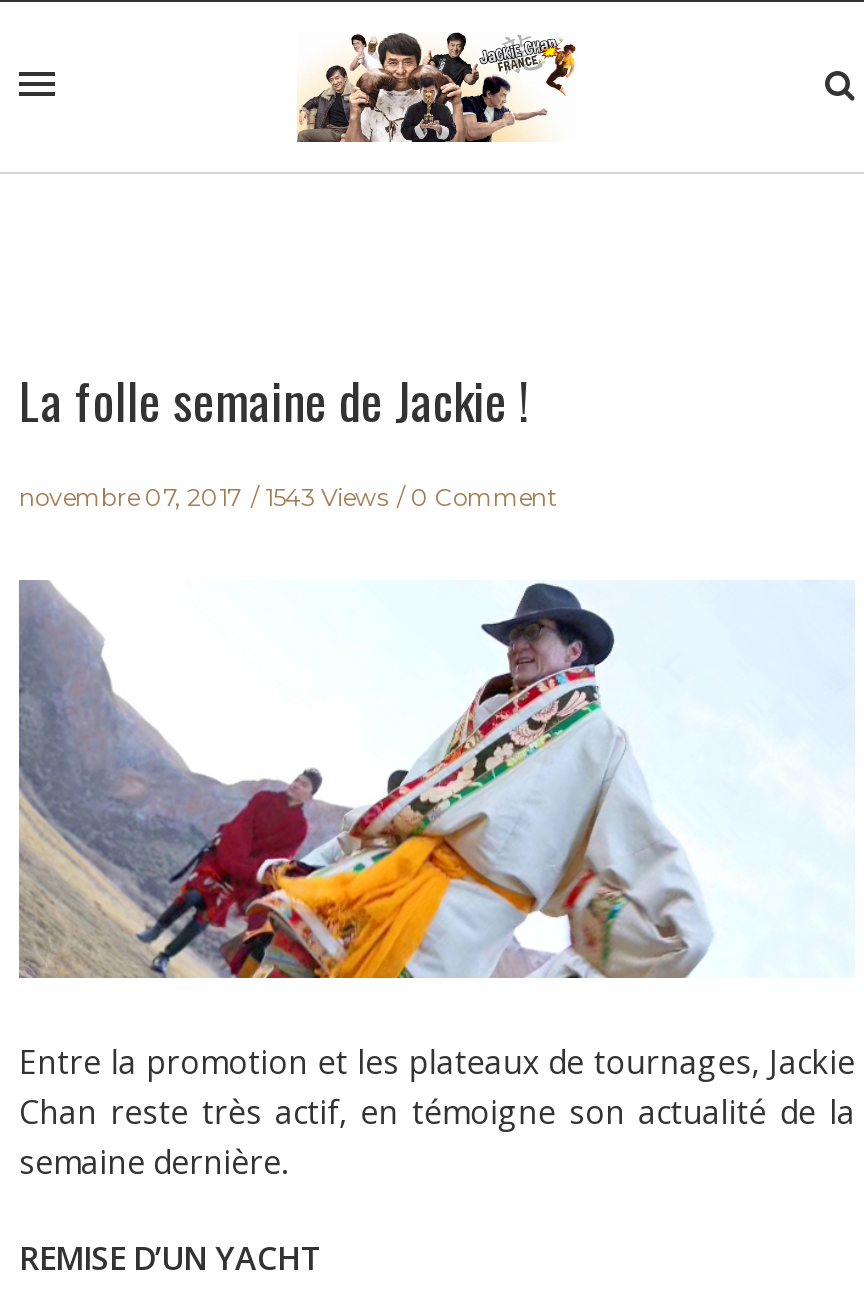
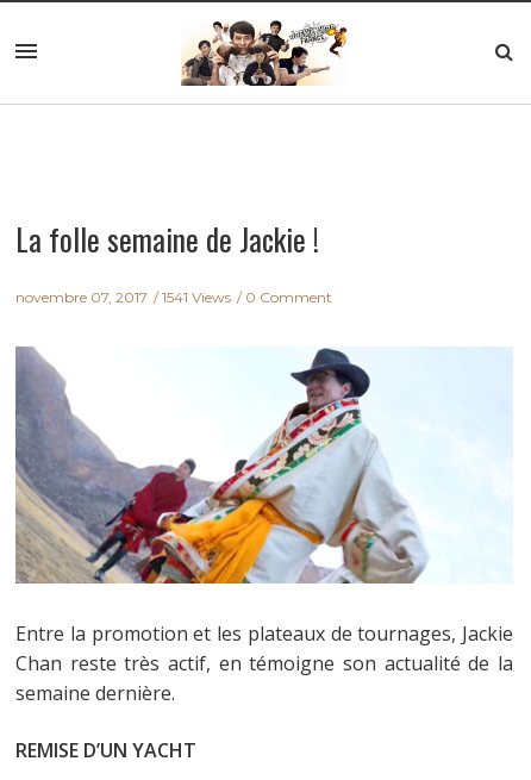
[19,482,557,512] novembre 07, 2017 1543 Views 0 Comment -> [15,288,332,306] novembre 07, 2017 1541 Views 0 Comment

